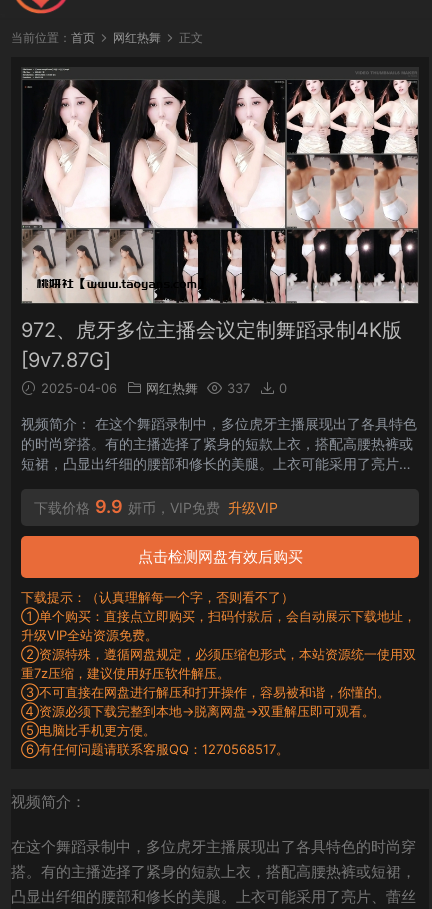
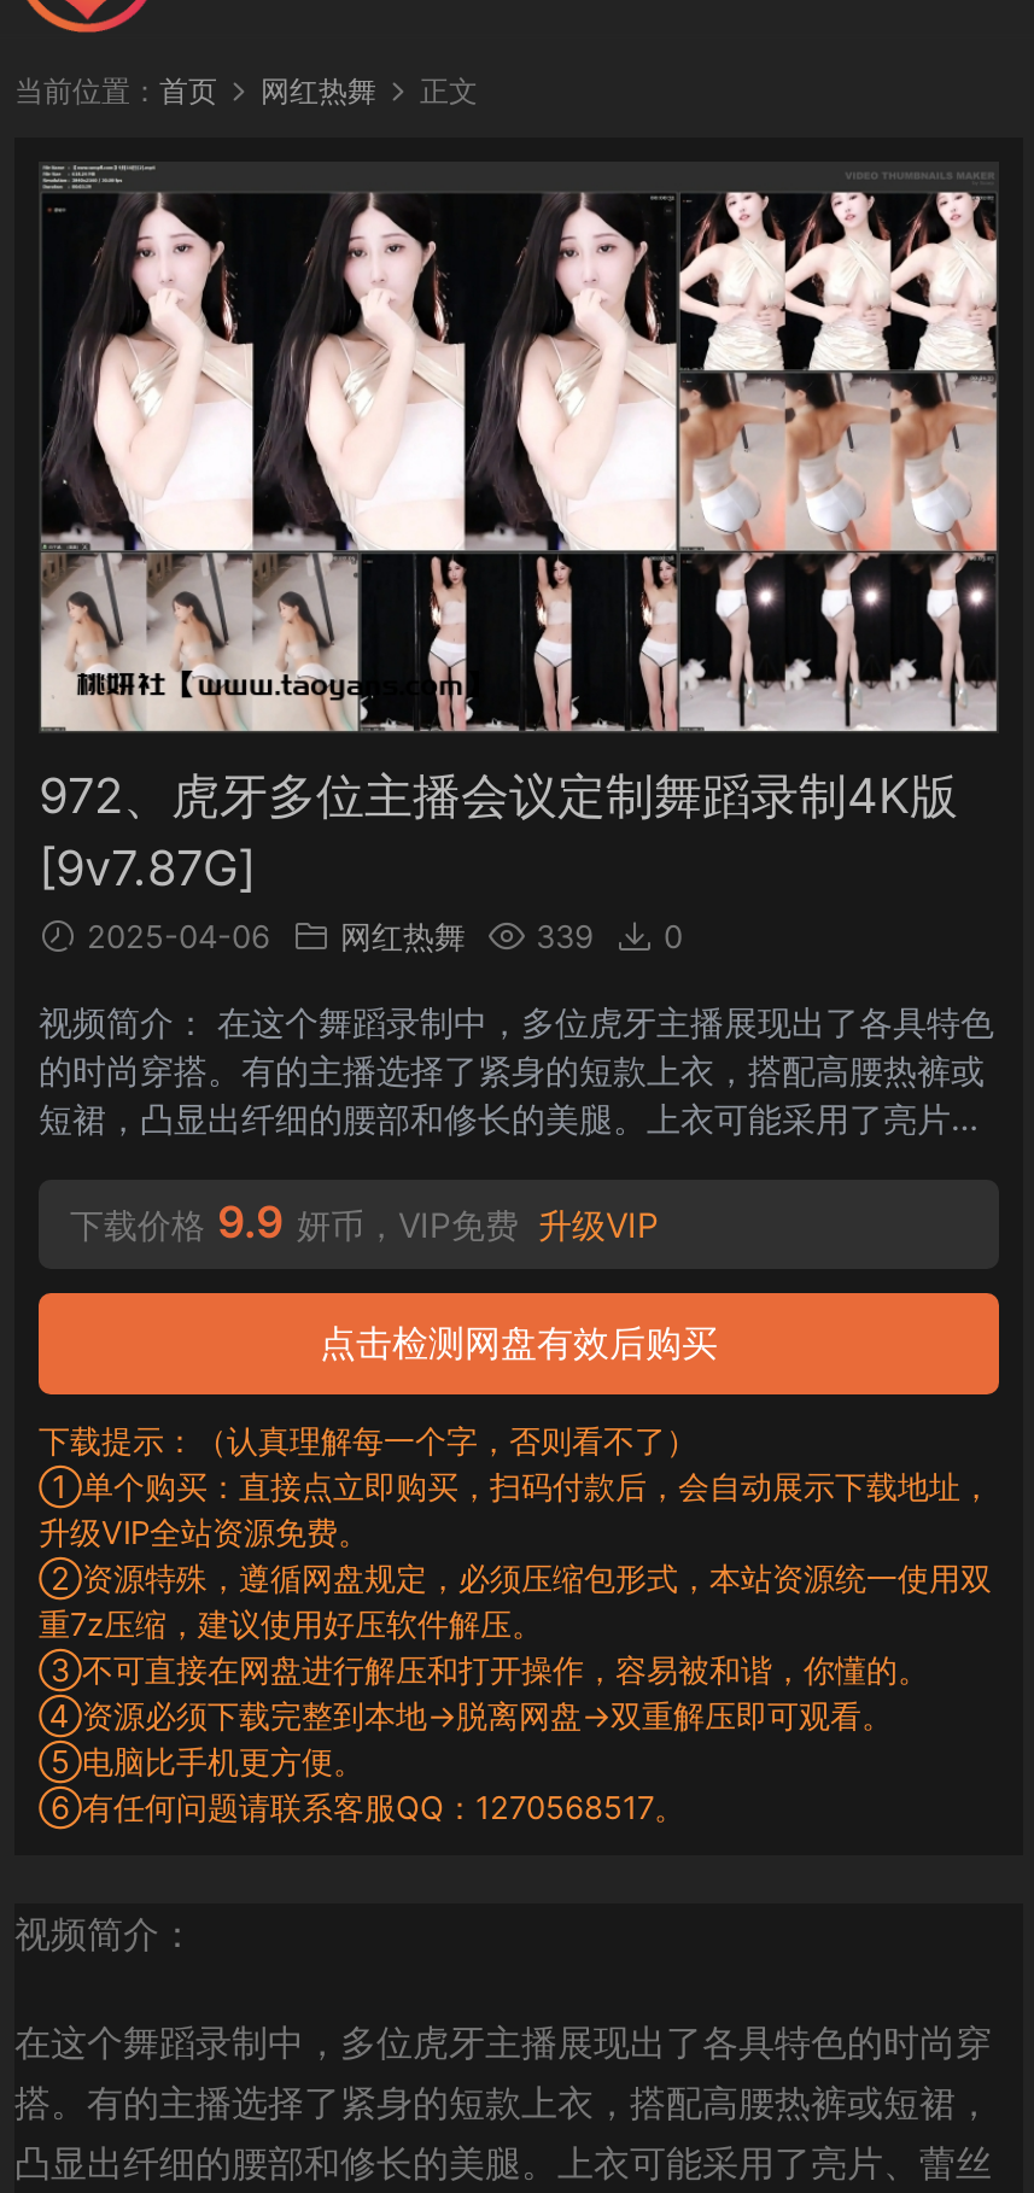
[37,380,287,396] 2025-04-06 网红热舞 337 0 -> [77,916,683,955] 2025-04-06 网红热舞 339 0

